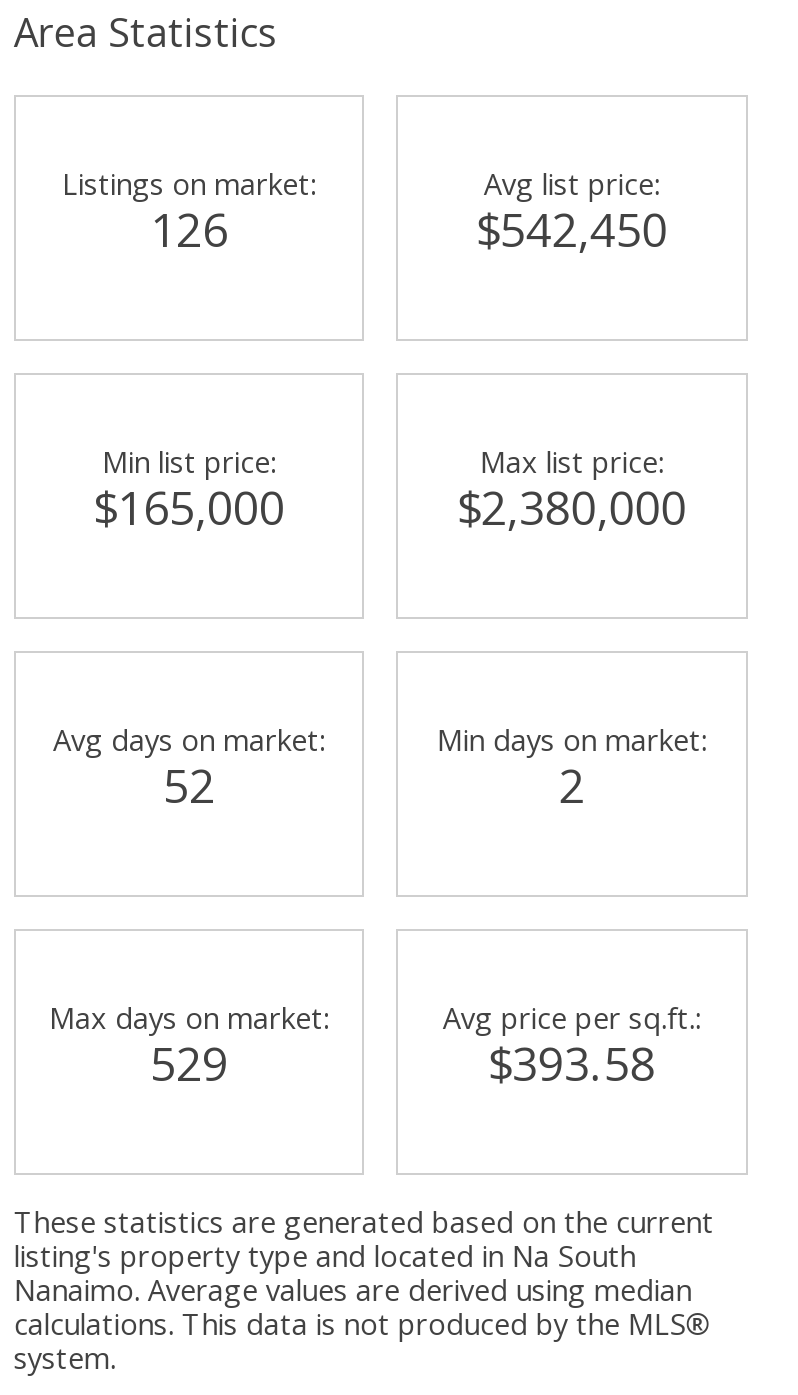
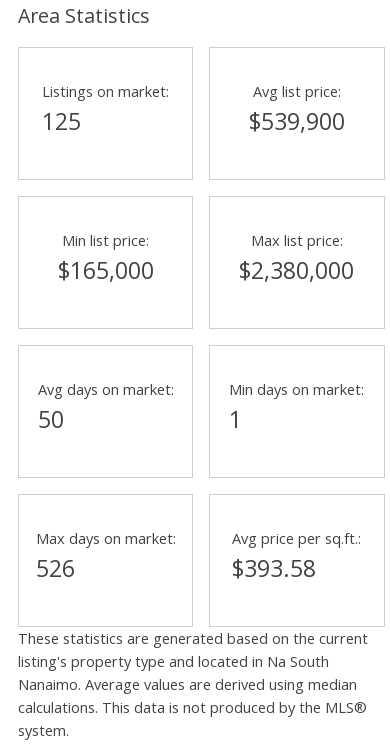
[150,197,228,261] 126 -> [42,105,81,137] 125
[476,197,668,261] $542,450 -> [249,105,345,137] $539,900
[163,753,215,817] 52 -> [37,403,63,435] 50
[559,753,585,817] 2 -> [229,403,242,435] 1
[150,1031,228,1095] 529 -> [35,552,74,584] 526

